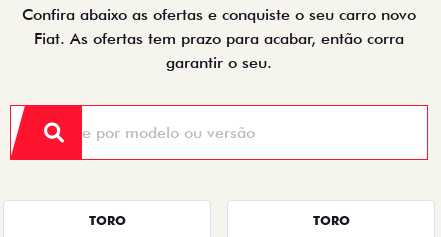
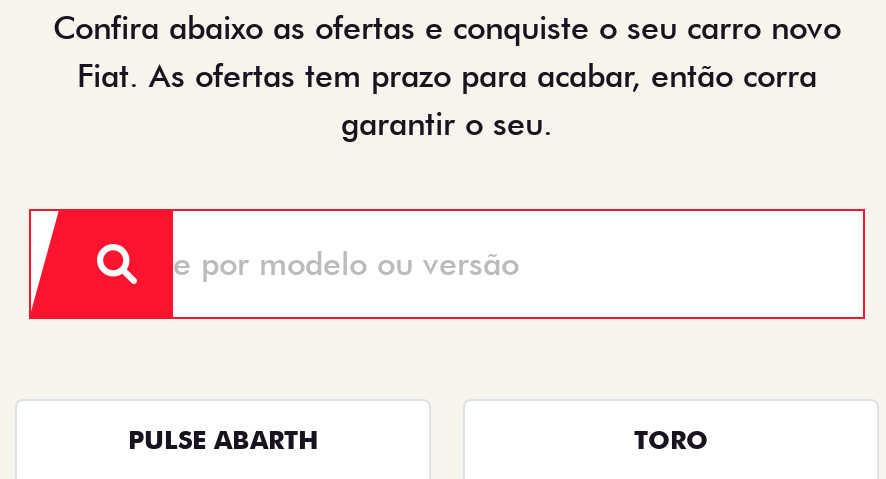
[88,213,125,228] TORO -> [128,425,318,455] PULSE ABARTH

